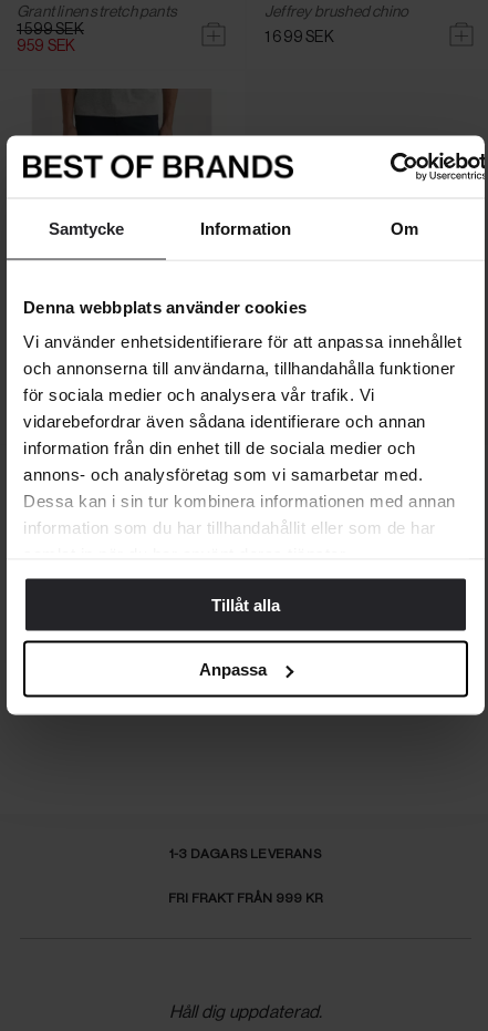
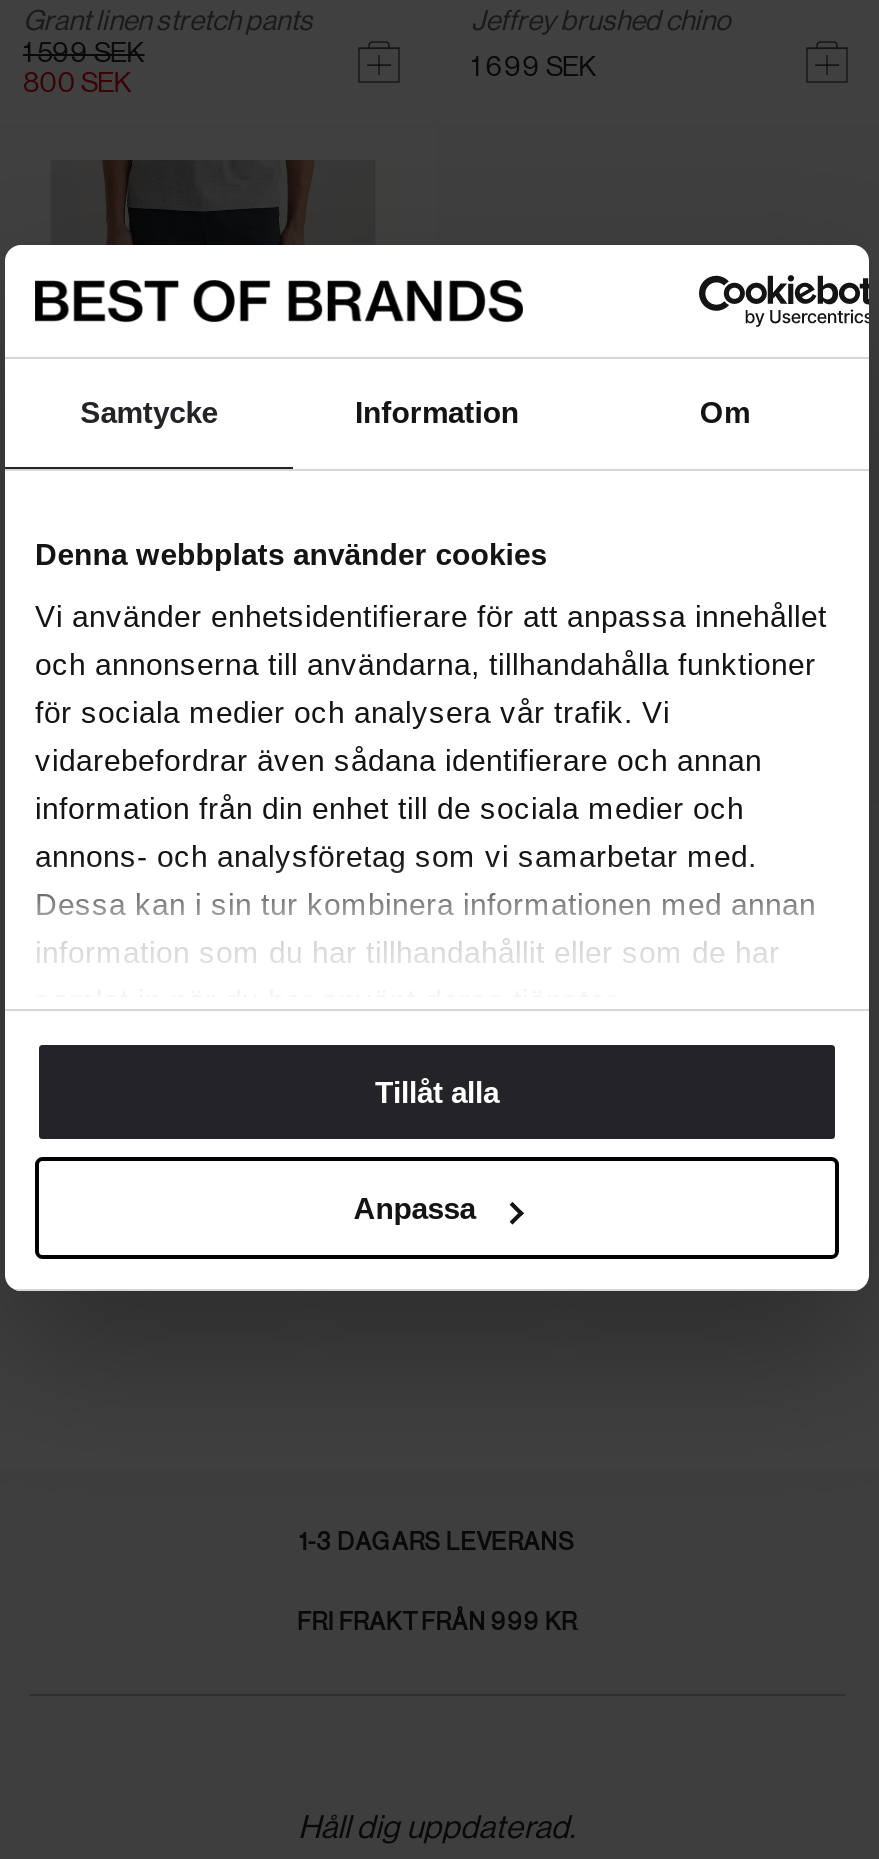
[17,39,76,54] 959 SEK -> [23,70,132,98] 800 SEK

